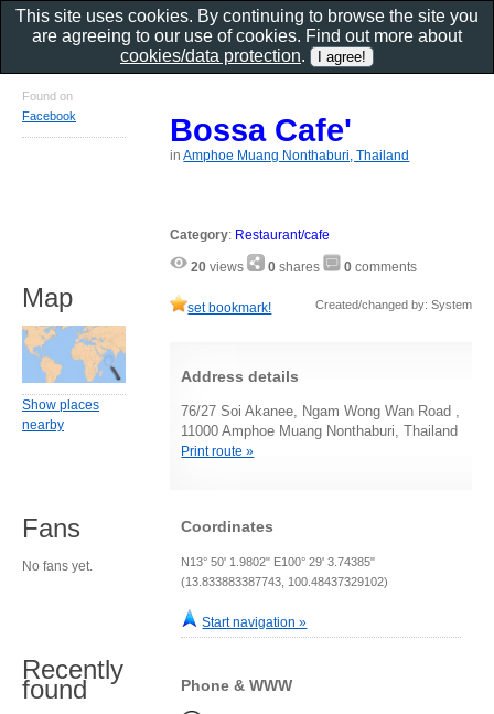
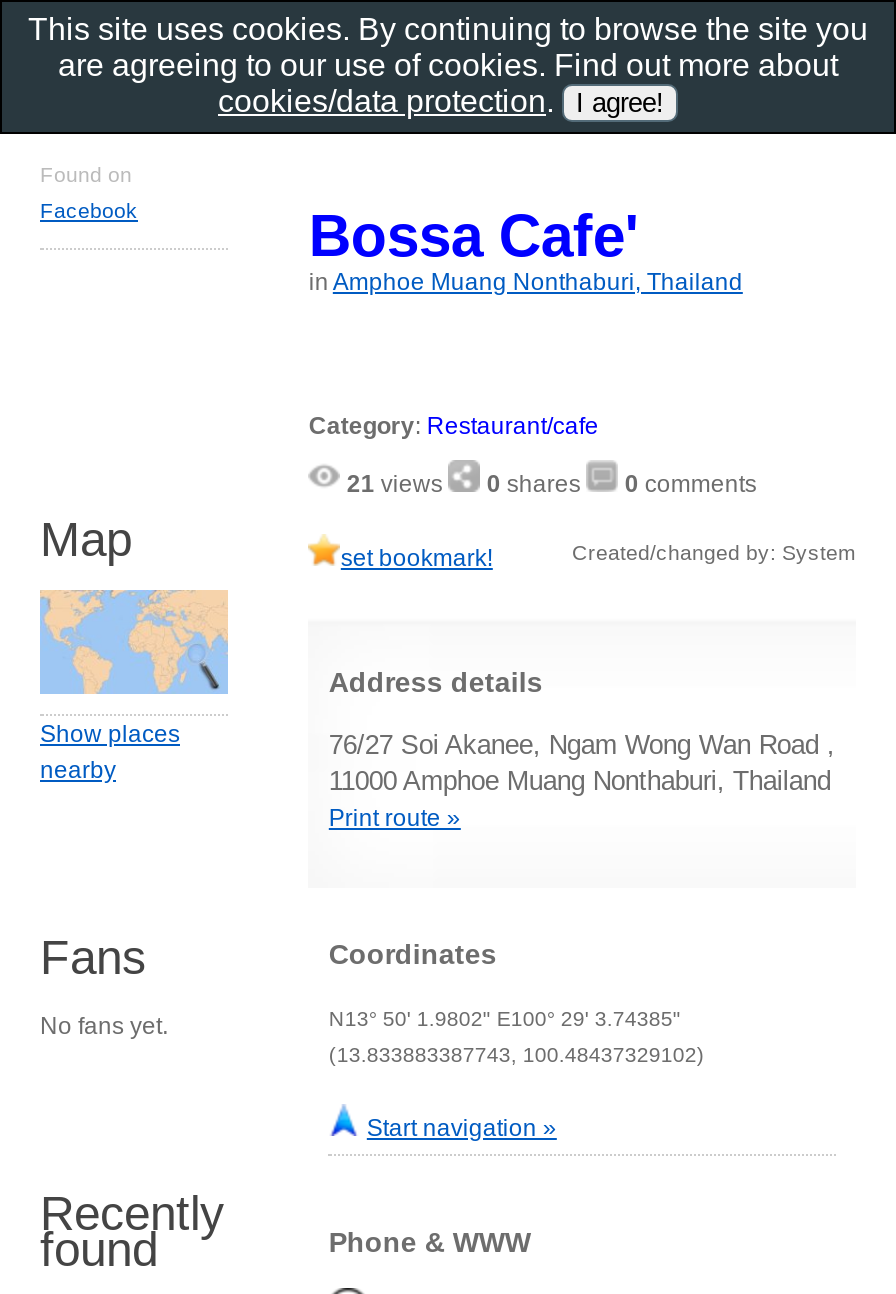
[191,259,417,275] 20 views 0 shares 0 comments -> [347,470,757,498] 21 views 0 shares 0 comments

